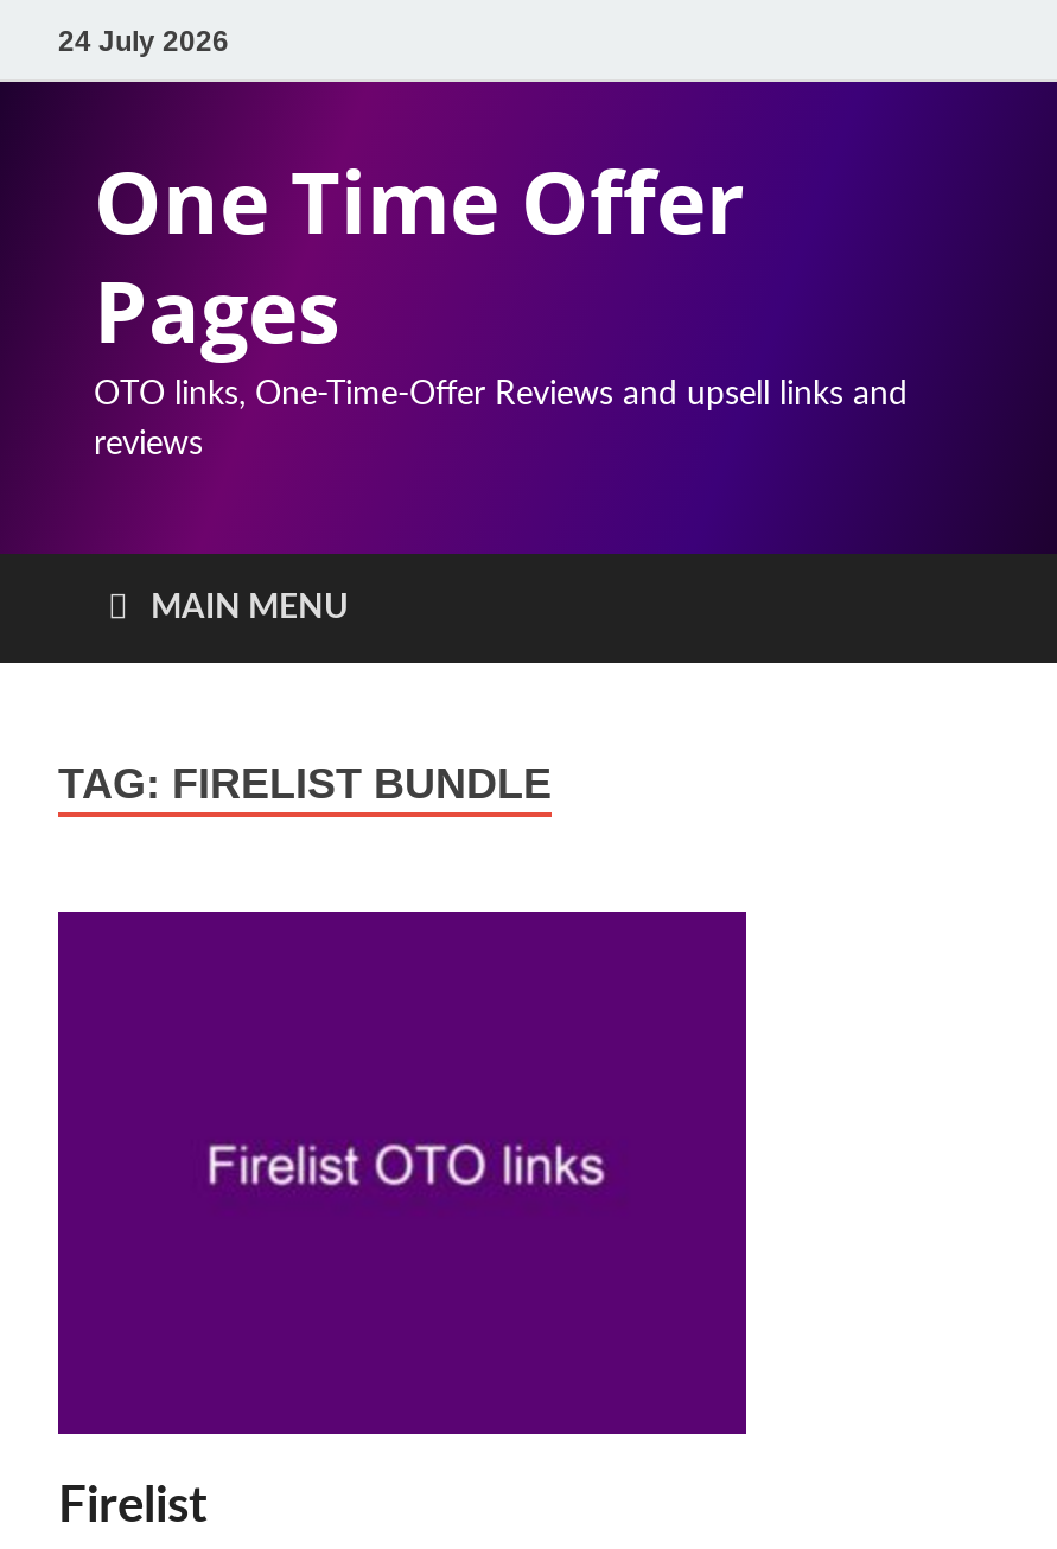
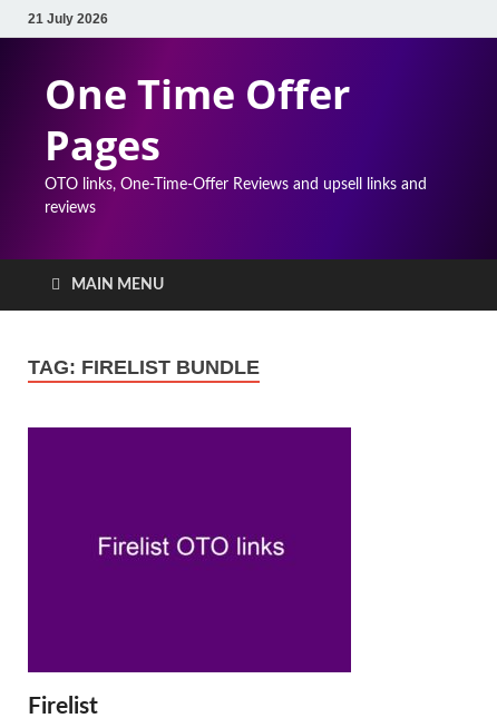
[58,24,229,57] 24 July 2026 -> [28,11,108,26] 21 July 2026

